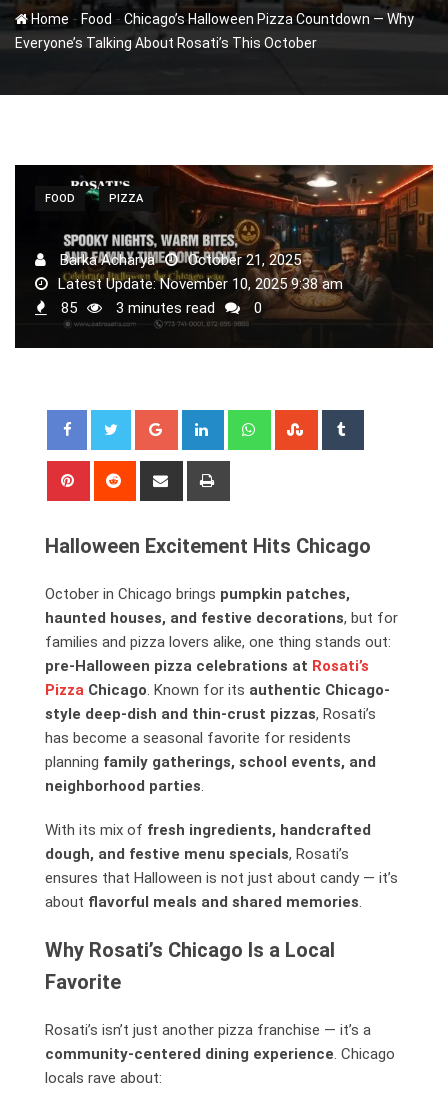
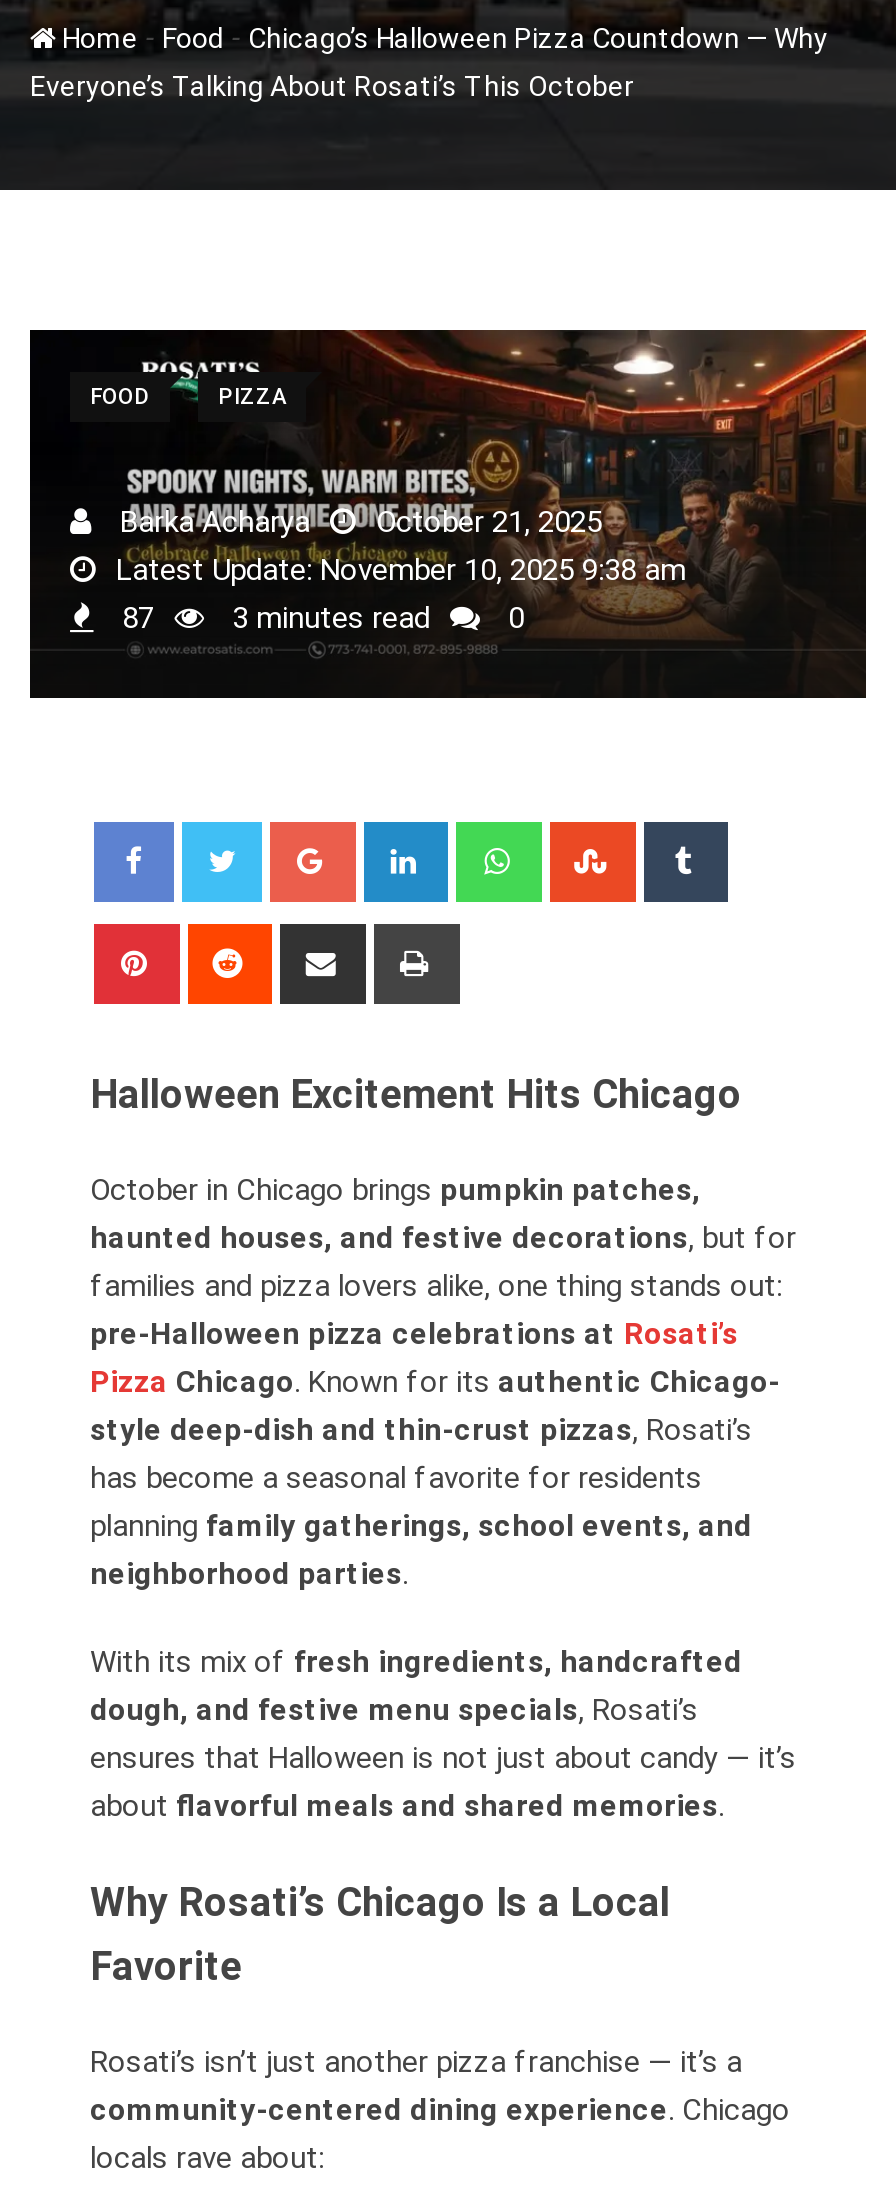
[57,299,262,317] 85 3 minutes read 0 -> [114,599,524,635] 87 3 minutes read 0

